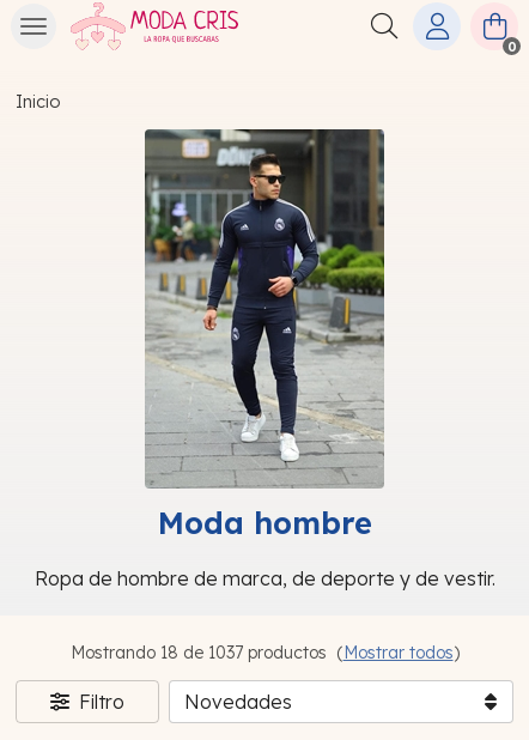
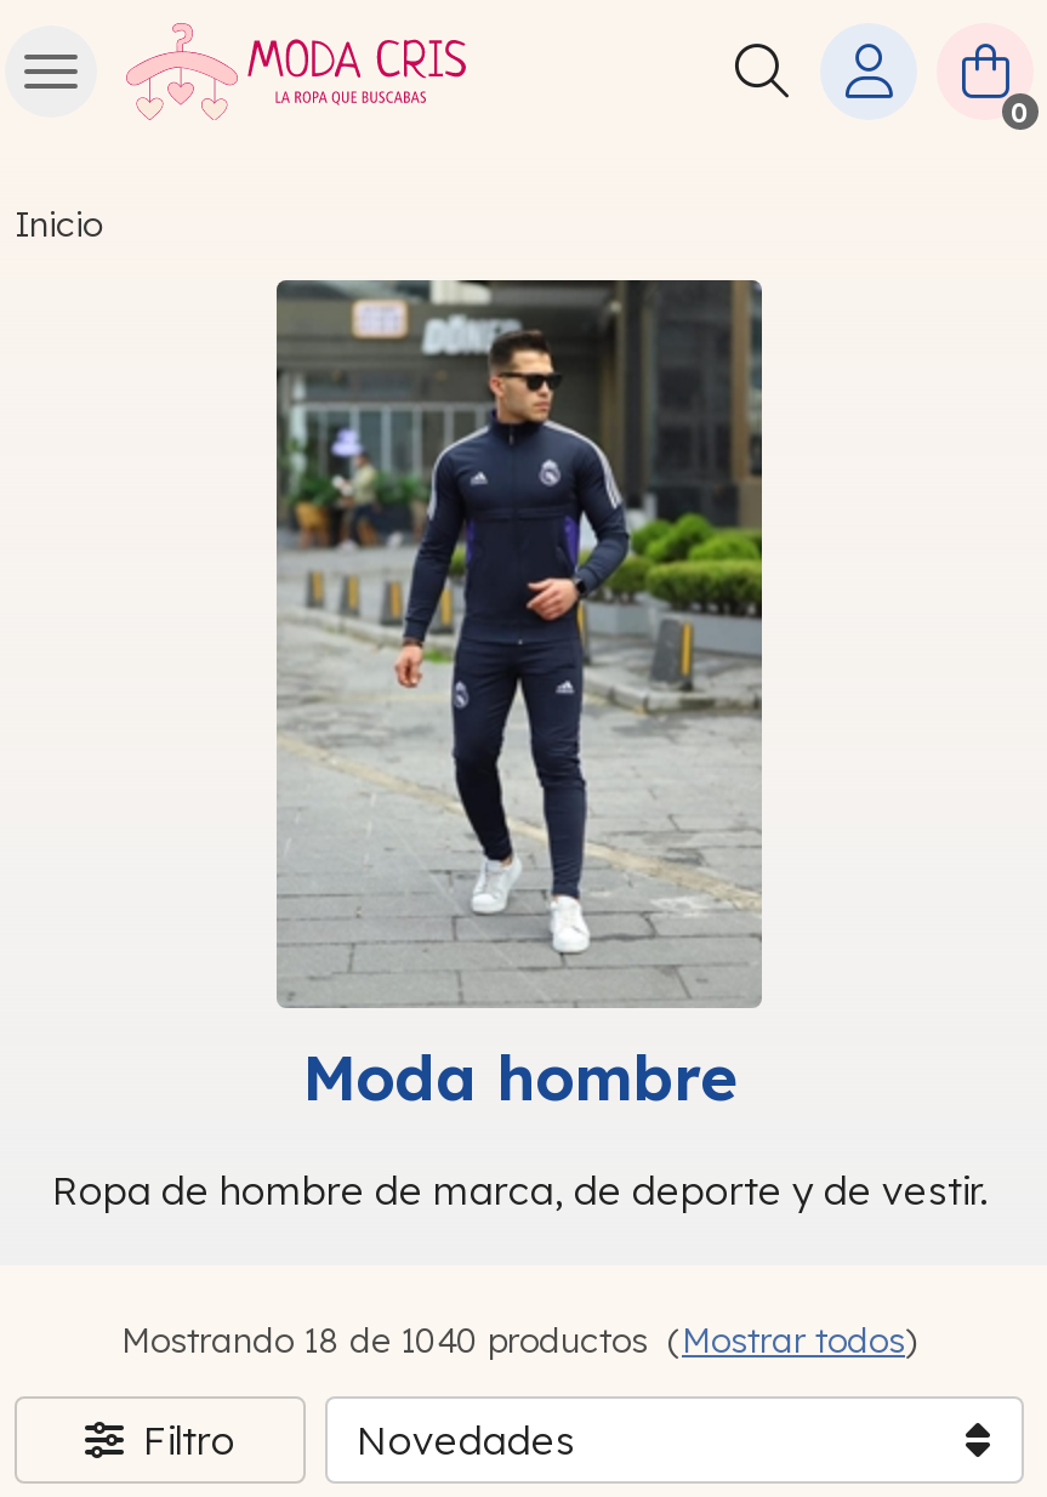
[70,642,459,663] Mostrando 18 de 1037 productos (Mostrar todos) -> [121,1319,917,1362] Mostrando 18 de 1040 productos (Mostrar todos)

